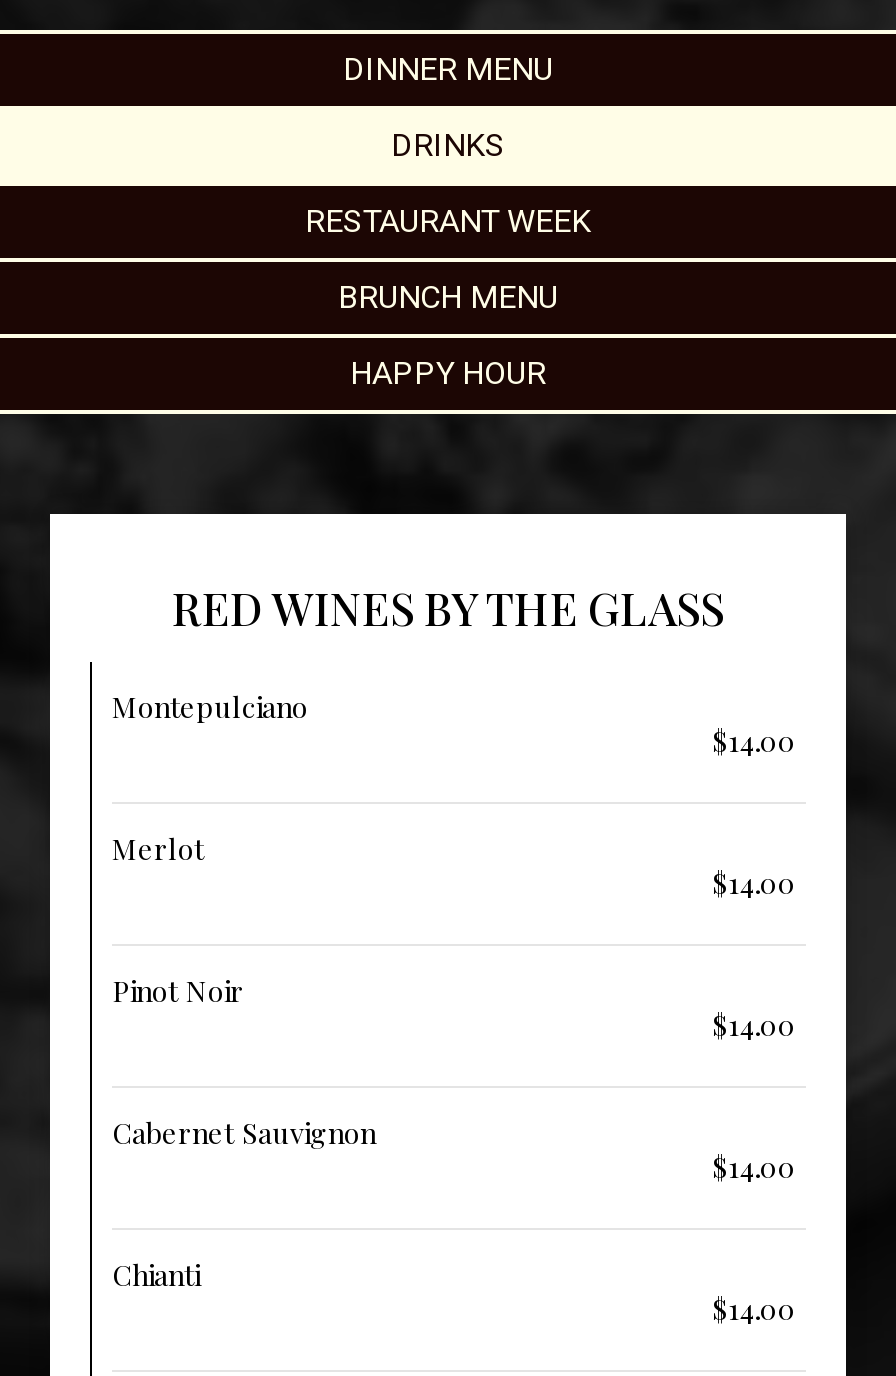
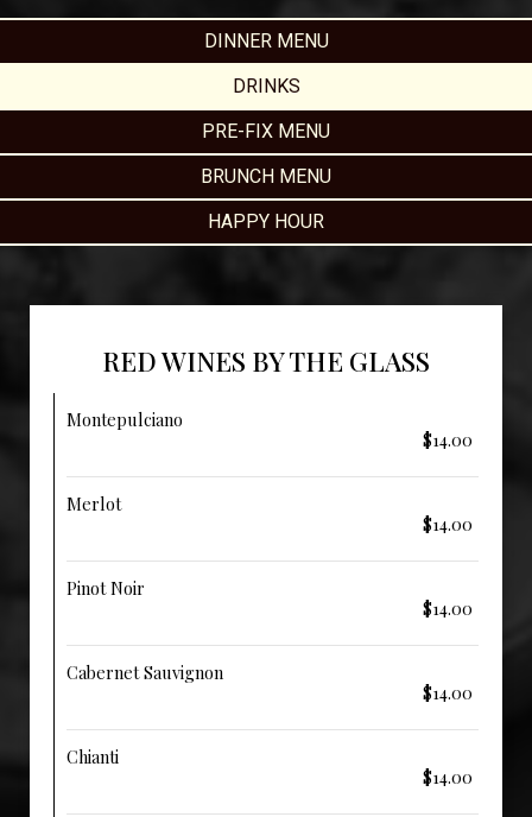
[305,202,591,240] RESTAURANT WEEK -> [202,120,330,142] PRE-FIX MENU

